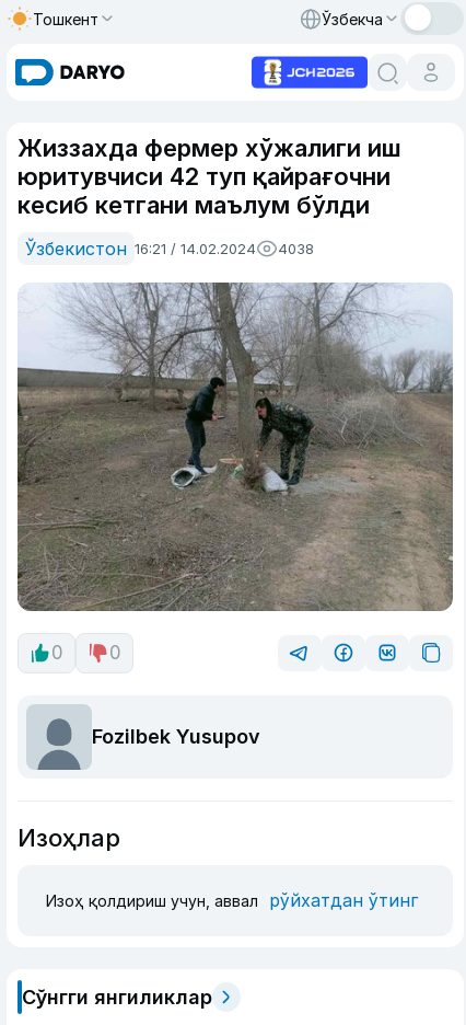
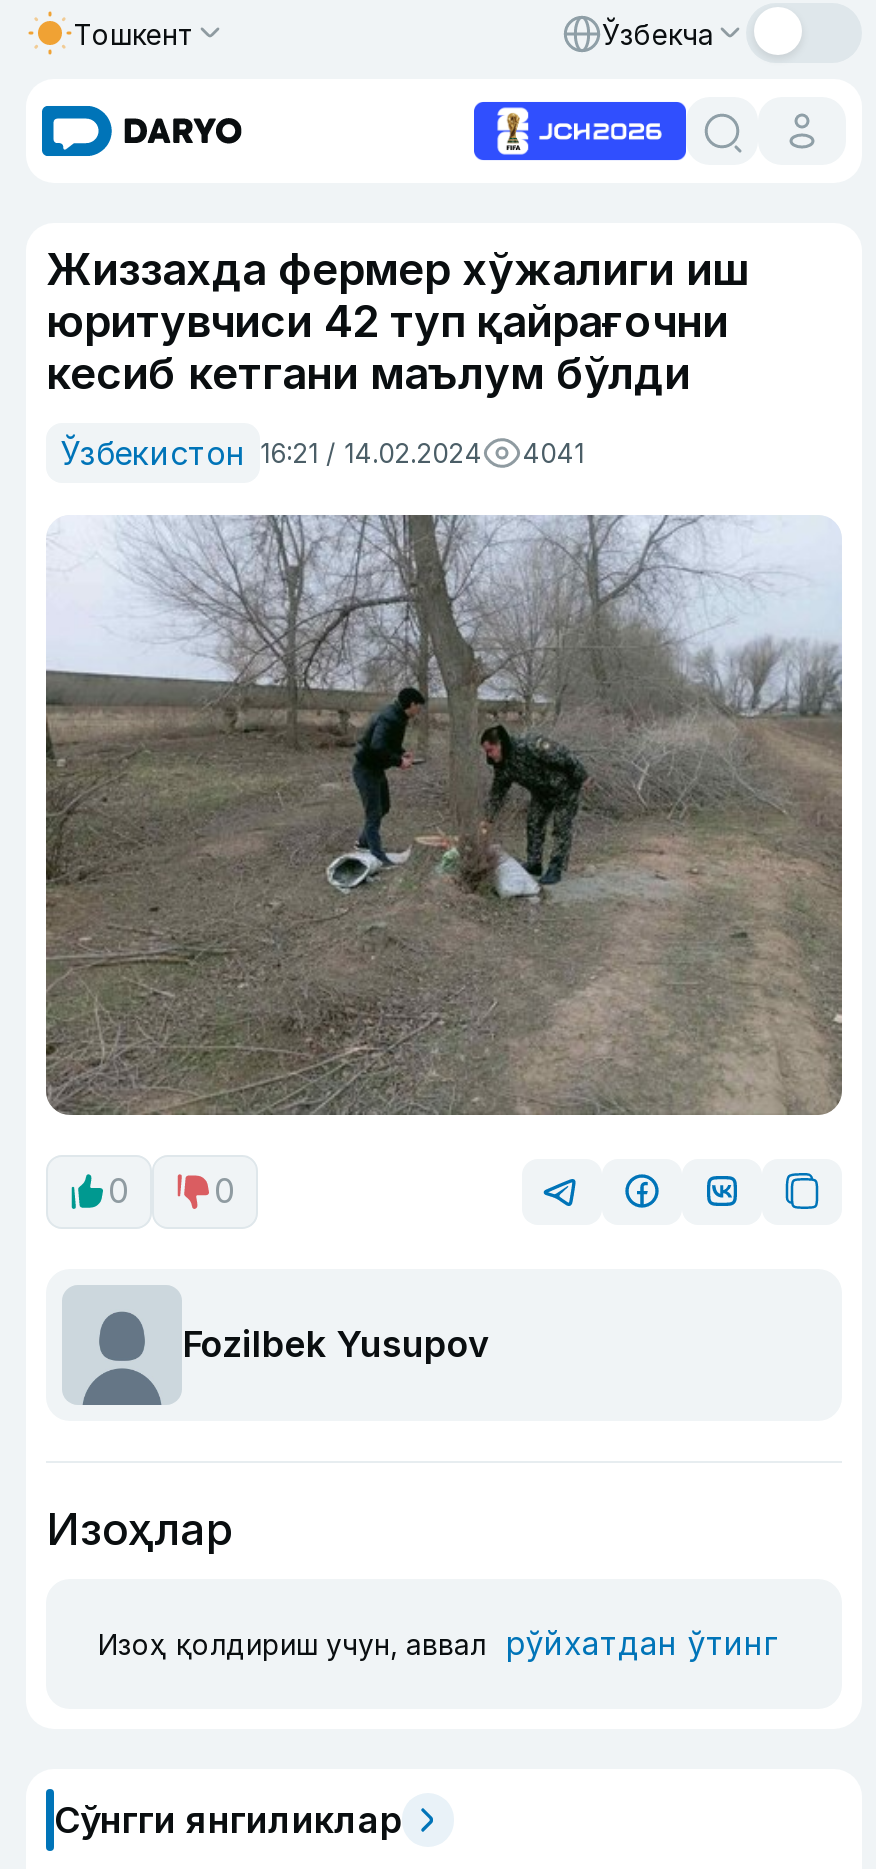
[25,238,314,260] Ўзбекистон 16:21 / 14.02.2024 4038 -> [60,433,584,473] Ўзбекистон 16:21 / 14.02.2024 4041

